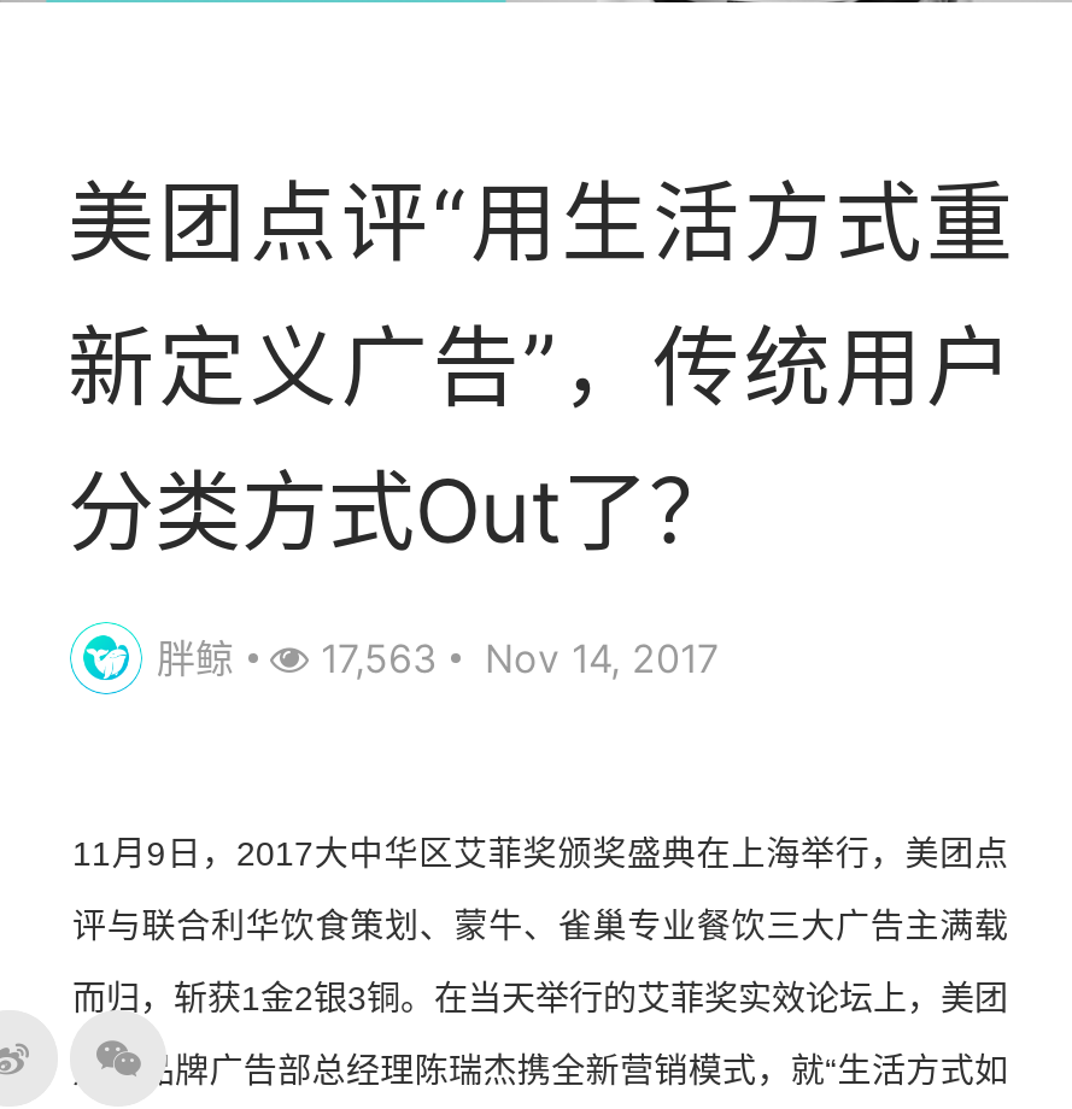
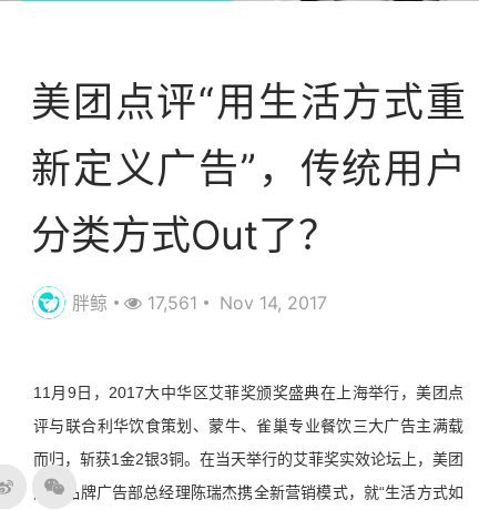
[157,633,719,681] 胖鲸 17,563 Nov 14, 2017 -> [72,291,327,313] 胖鲸 17,561 Nov 14, 2017

